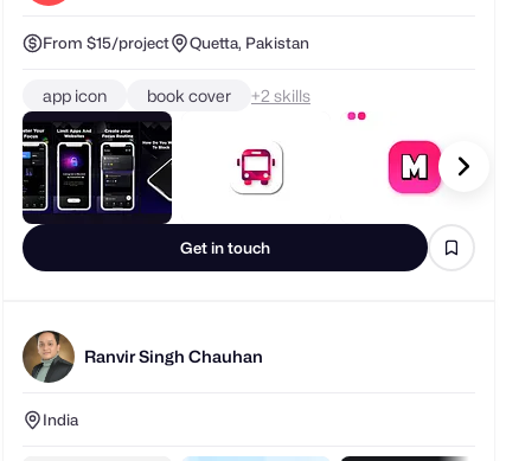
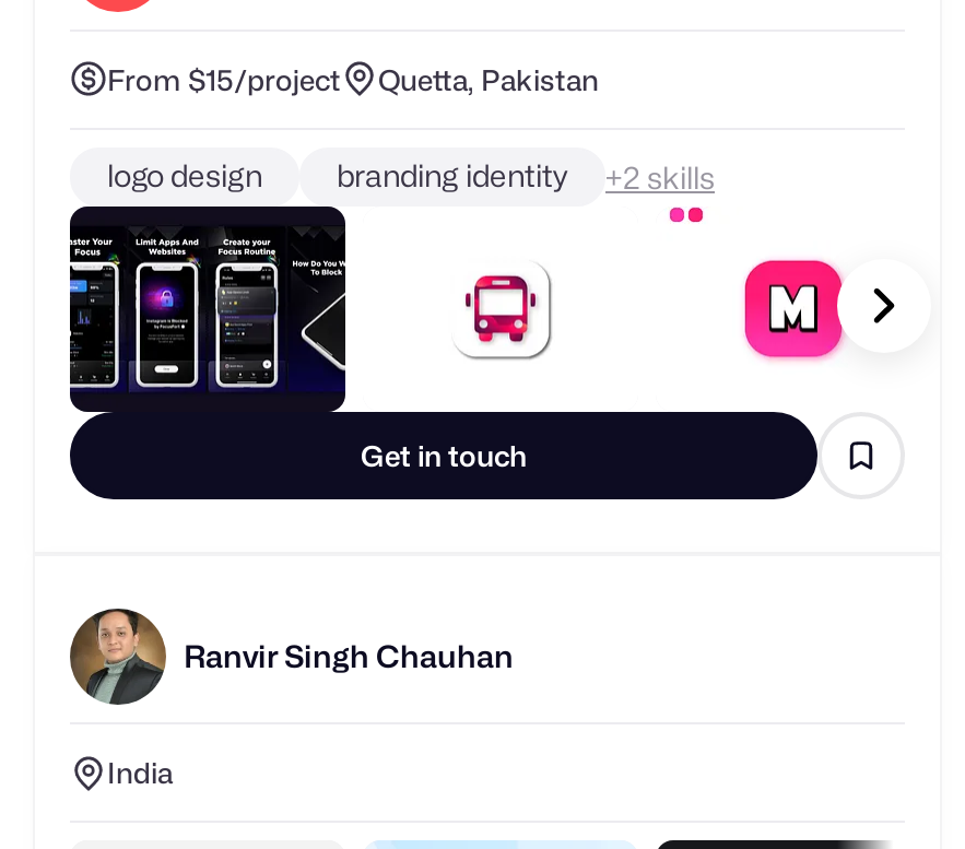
[43,85,231,105] app icon | book cover -> [107,156,568,193] logo design | branding identity

